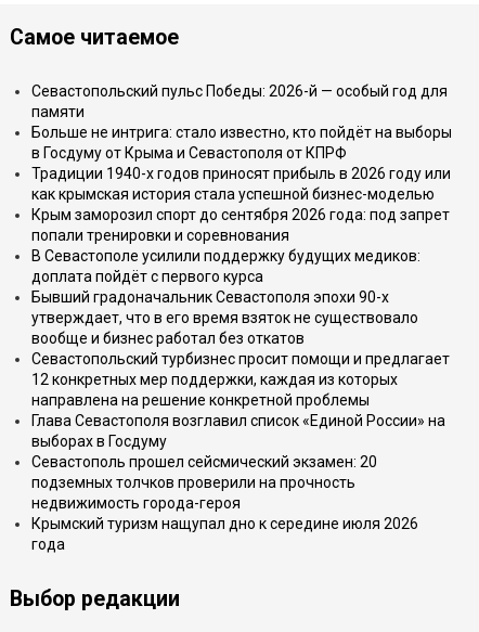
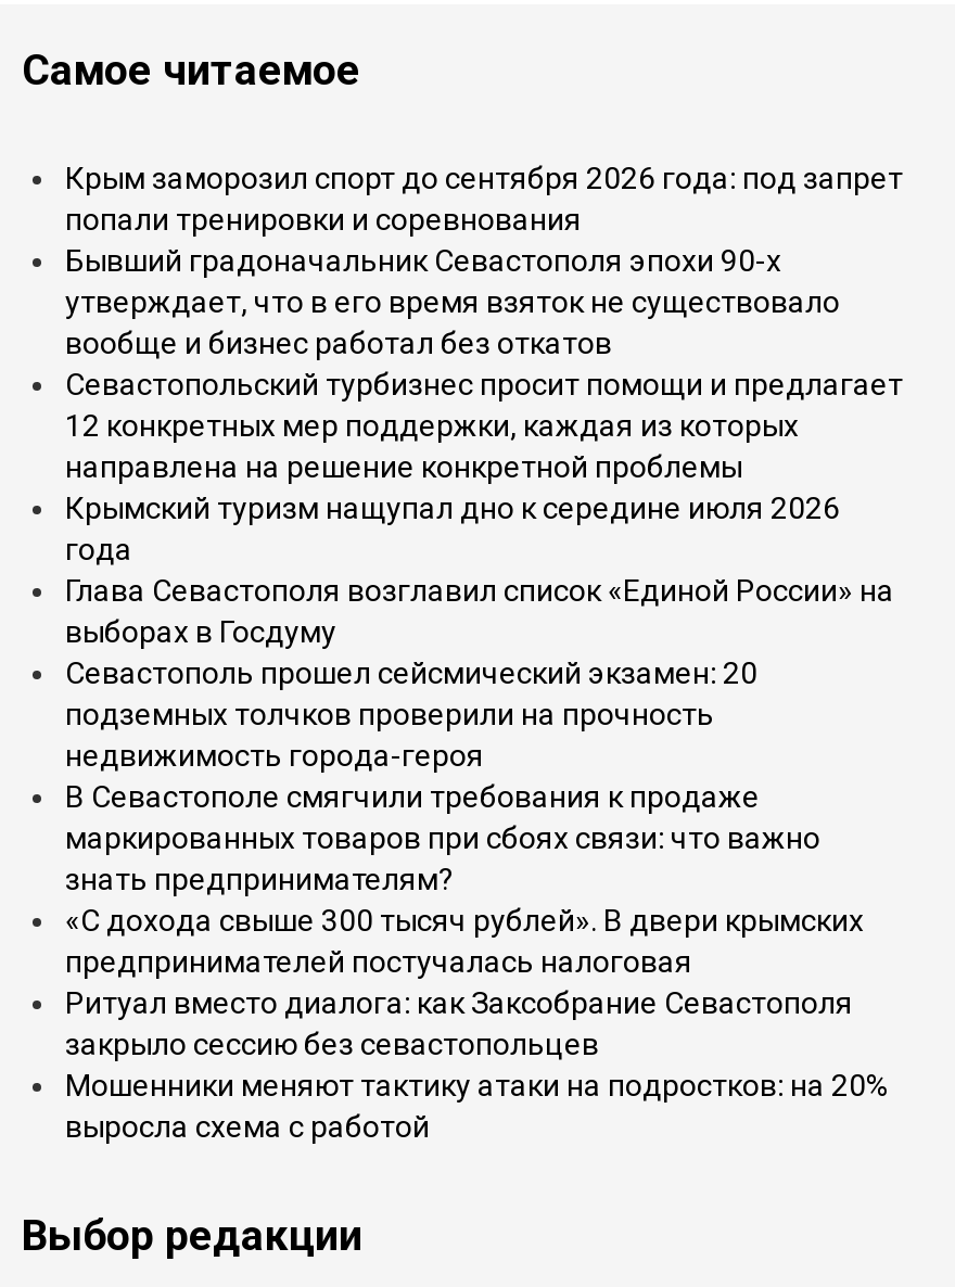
[31,82,452,203] Севастопольский пульс Победы: 2026-й — особый год для | памяти | Больше не интрига: стало известно, кто пойдёт на выборы | в Госдуму от Крыма и Севастополя от КПРФ | Традиции 1940-х годов приносят прибыль в 2026 году или | как крымская история стала успешной бизнес-моделью -> none
moved [31,206,450,244] -> [65,161,903,237]: Крым заморозил спорт до сентября 2026 года: под запрет | попали тренировки и соревнования
[31,247,420,285] В Севастополе усилили поддержку будущих медиков: | доплата пойдёт с первого курса -> none
moved [31,288,450,409] -> [65,243,903,484]: Бывший градоначальник Севастополя эпохи 90-х | утверждает, что в его время взяток не существовало | вообще и бизнес работал без откатов | Севастопольский турбизнес просит помощи и предлагает | 12 конкретных мер поддержки, каждая из которых | направлена на решение конкретной проблемы
moved [31,412,445,512] -> [65,573,894,773]: Глава Севастополя возглавил список «Единой России» на | выборах в Госдуму | Севастополь прошел сейсмический экзамен: 20 | подземных толчков проверили на прочность | недвижимость города-героя
moved [31,515,418,553] -> [65,490,840,566]: Крымский туризм нащупал дно к середине июля 2026 | года
none -> [65,779,890,1144] В Севастополе смягчили требования к продаже | маркированных товаров при сбоях связи: что важно | знать предпринимателям? | «С дохода свыше 300 тысяч рублей». В двери крымских | предпринимателей постучалась налоговая | Ритуал вместо диалога: как Заксобрание Севастополя | закрыло сессию без севастопольцев | Мошенники меняют тактику атаки на подростков: на 20% | выросла схема с работой

